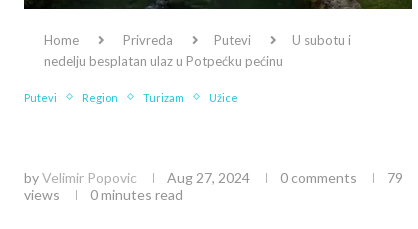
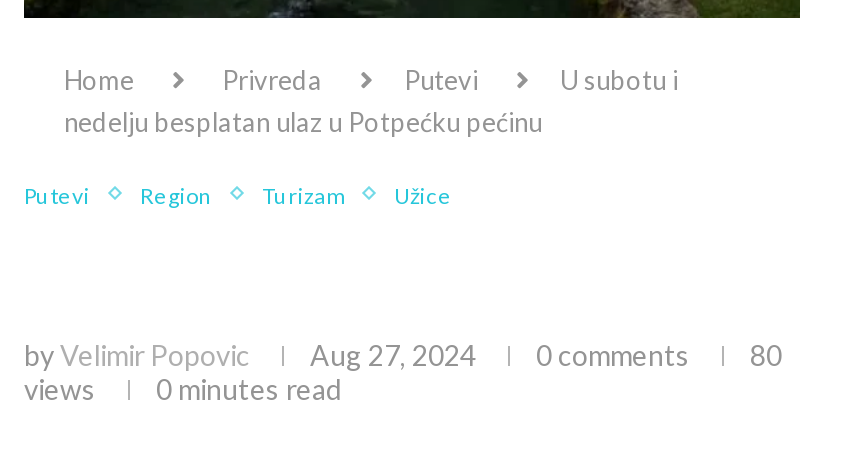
[387,169,403,186] 79 -> [750,337,782,371] 80

